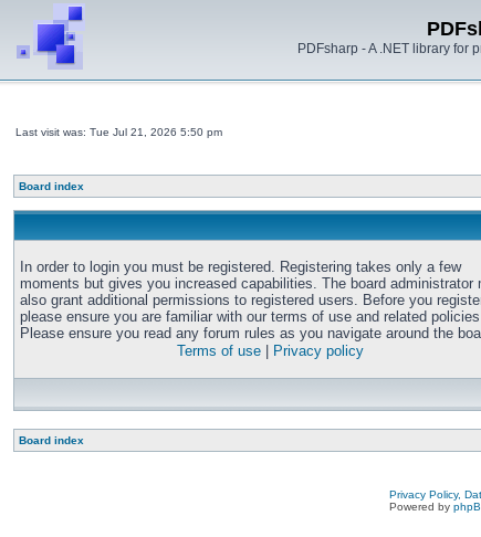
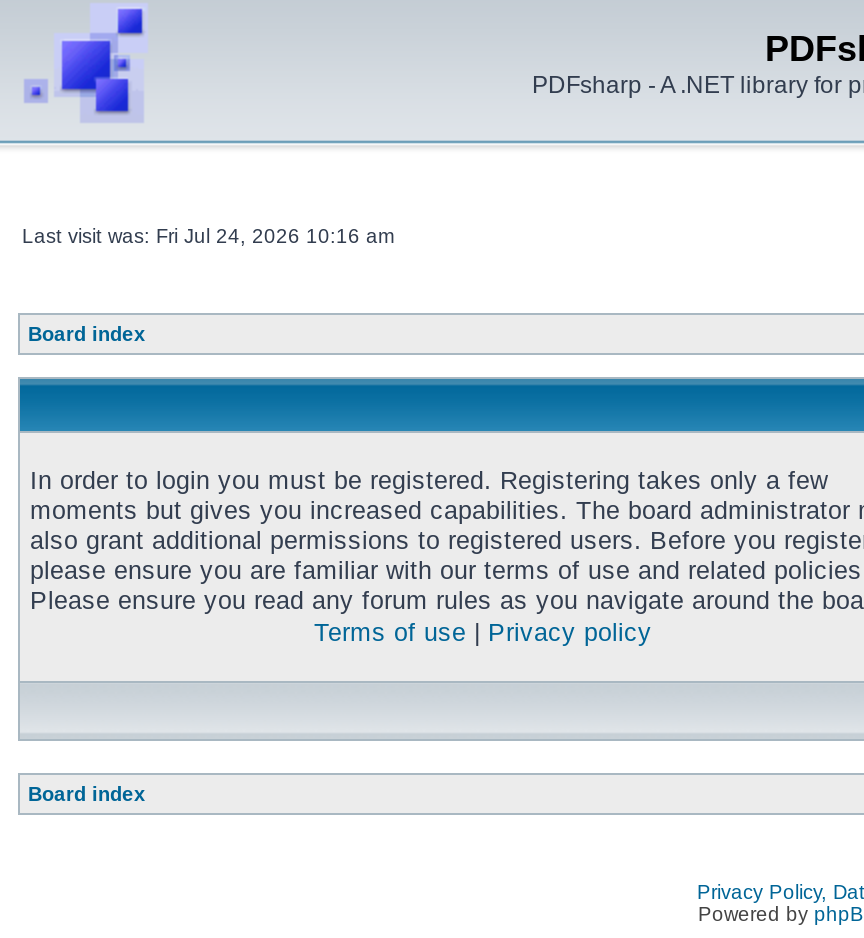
[15,126,222,138] Last visit was: Tue Jul 21, 2026 5:50 pm -> [22,225,394,247] Last visit was: Fri Jul 24, 2026 10:16 am

